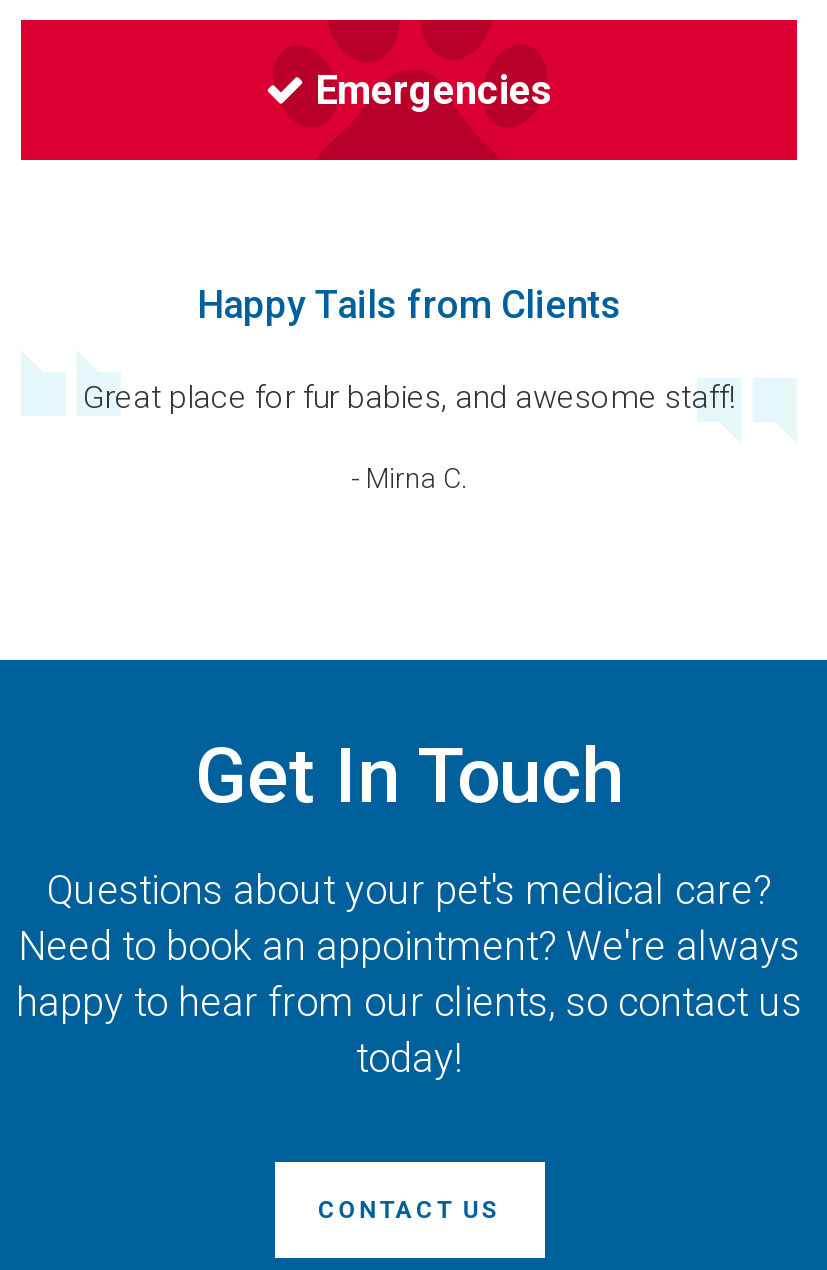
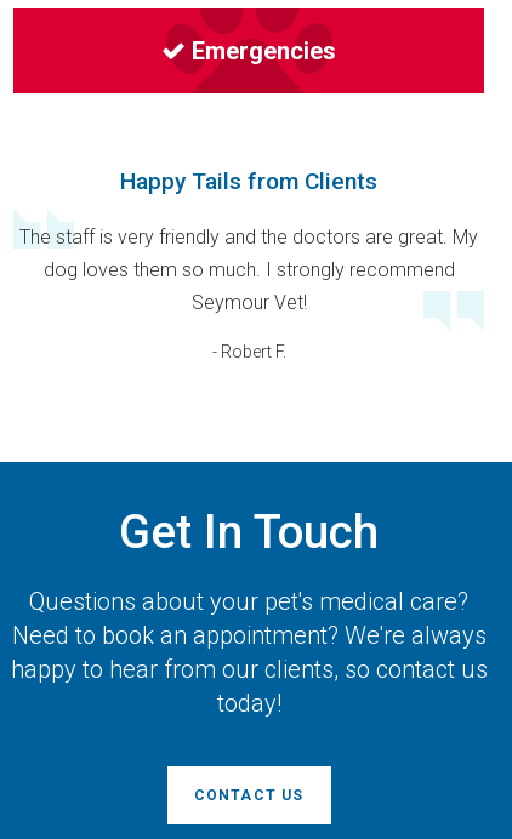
[83,378,735,416] Great place for fur babies, and awesome staff! -> [19,226,478,314] The staff is very friendly and the doctors are great. My | dog loves them so much. I strongly recommend | Seymour Vet!
[351,462,467,494] - Mirna C. -> [212,342,286,362] - Robert F.

